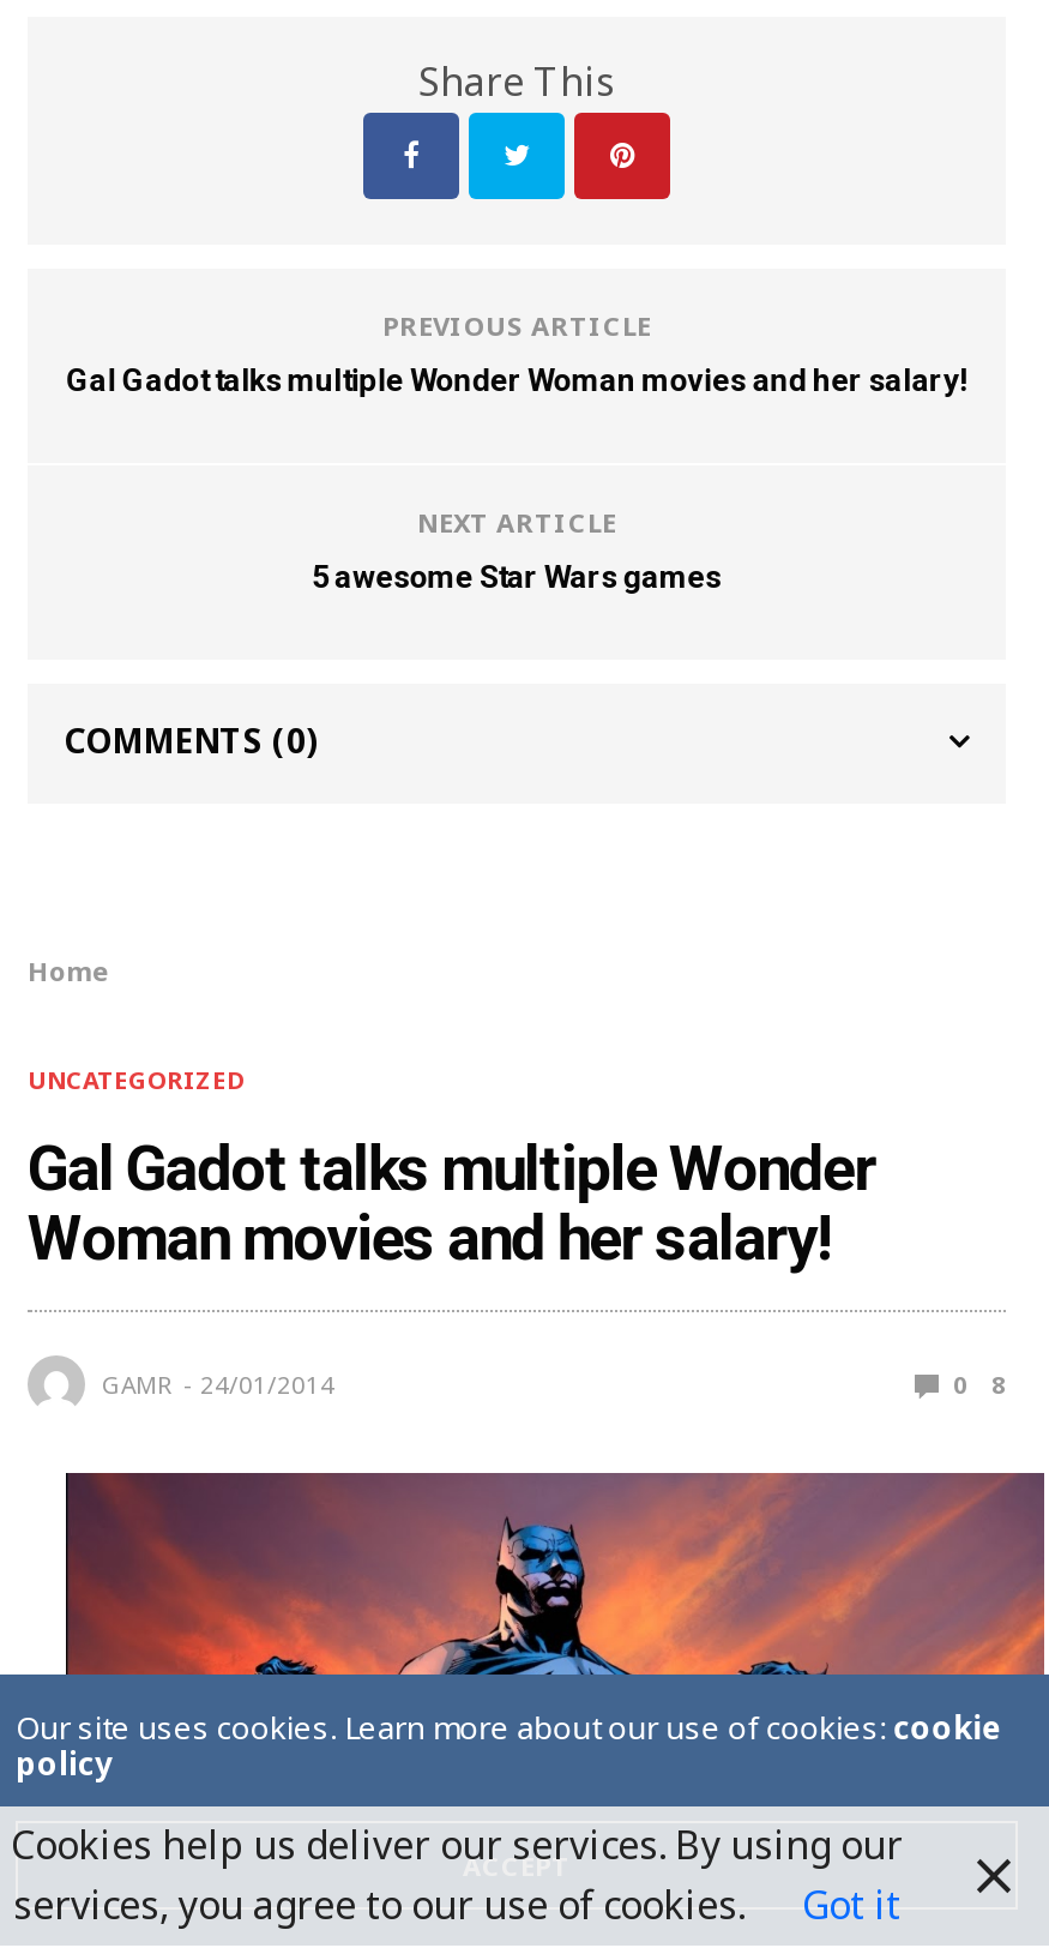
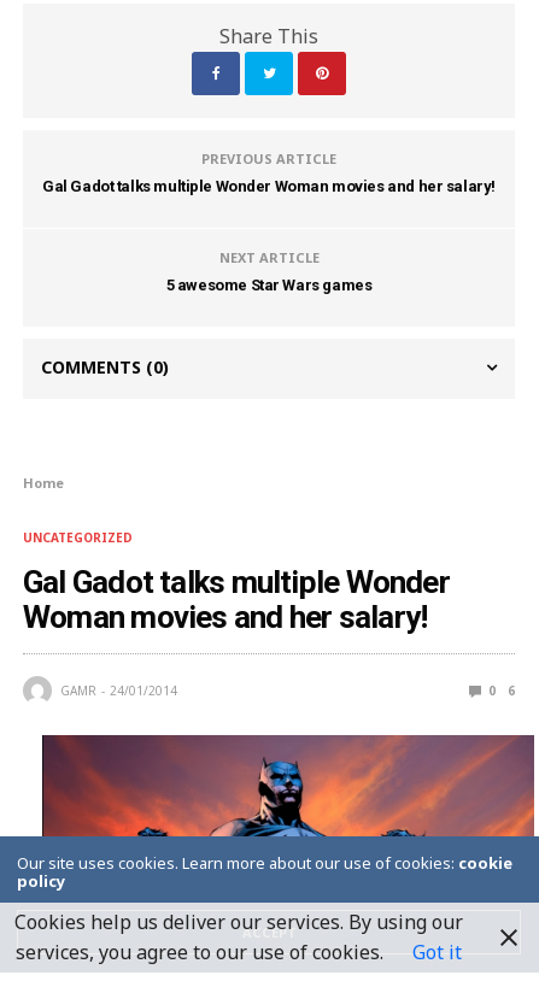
[946,1368,1006,1401] 0 8 -> [485,682,515,699] 0 6

